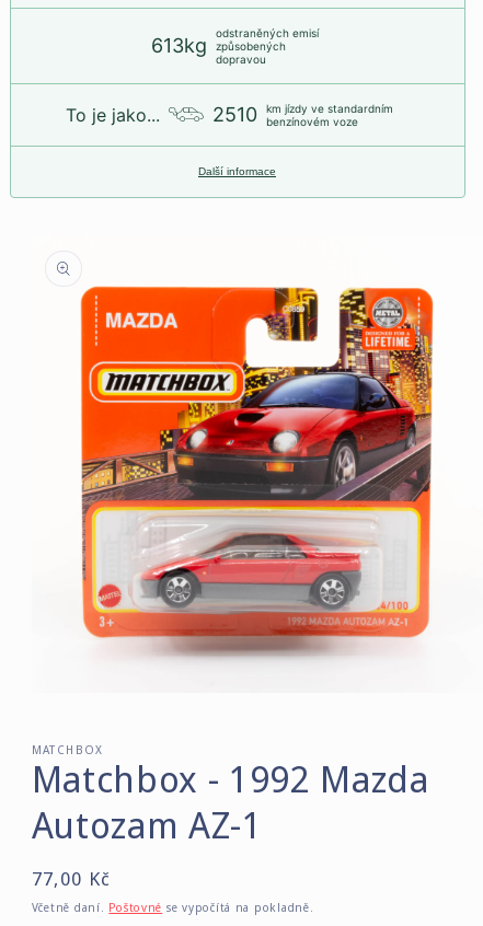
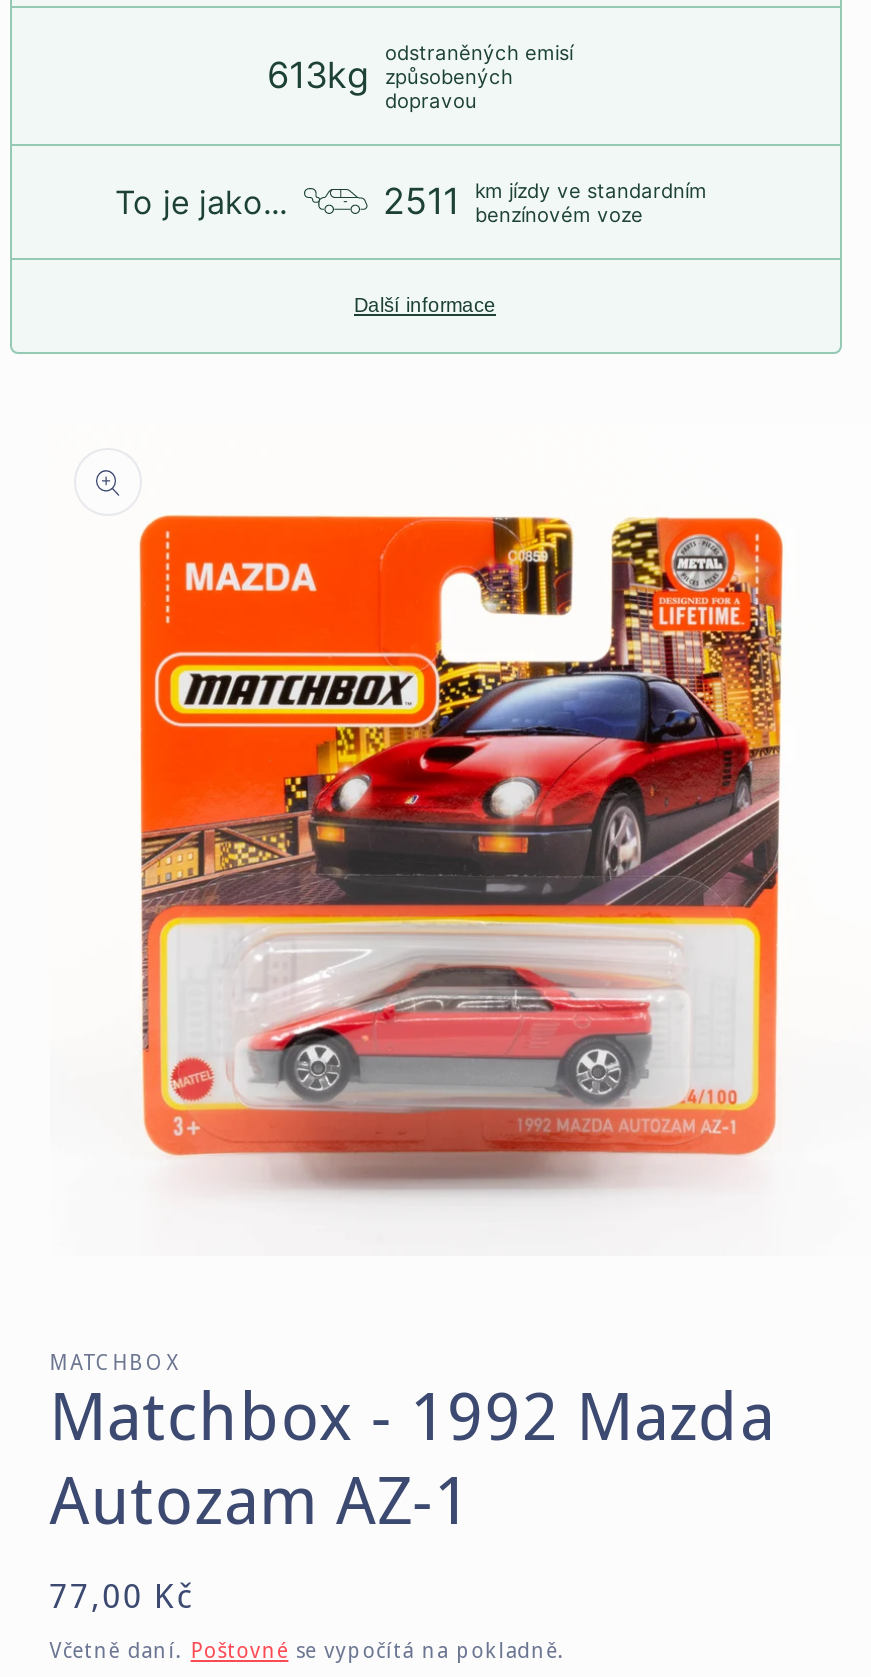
[212,102,393,128] 2510 km jízdy ve standardním benzínovém voze -> [383,178,707,226] 2511 km jízdy ve standardním benzínovém voze

